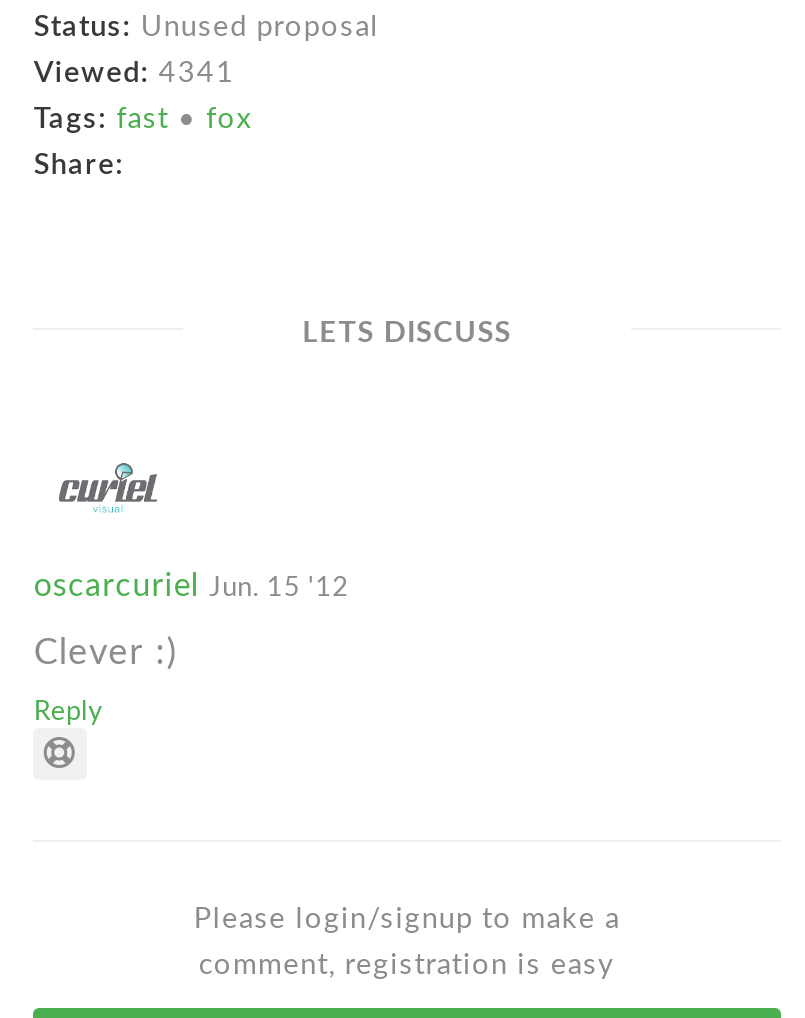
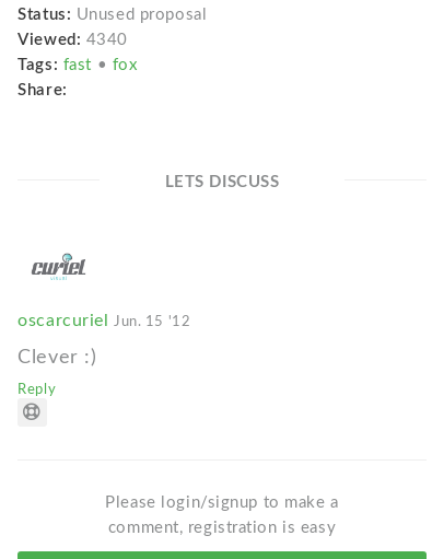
[34,58,235,88] Viewed: 4341 -> [18,32,128,48] Viewed: 4340

